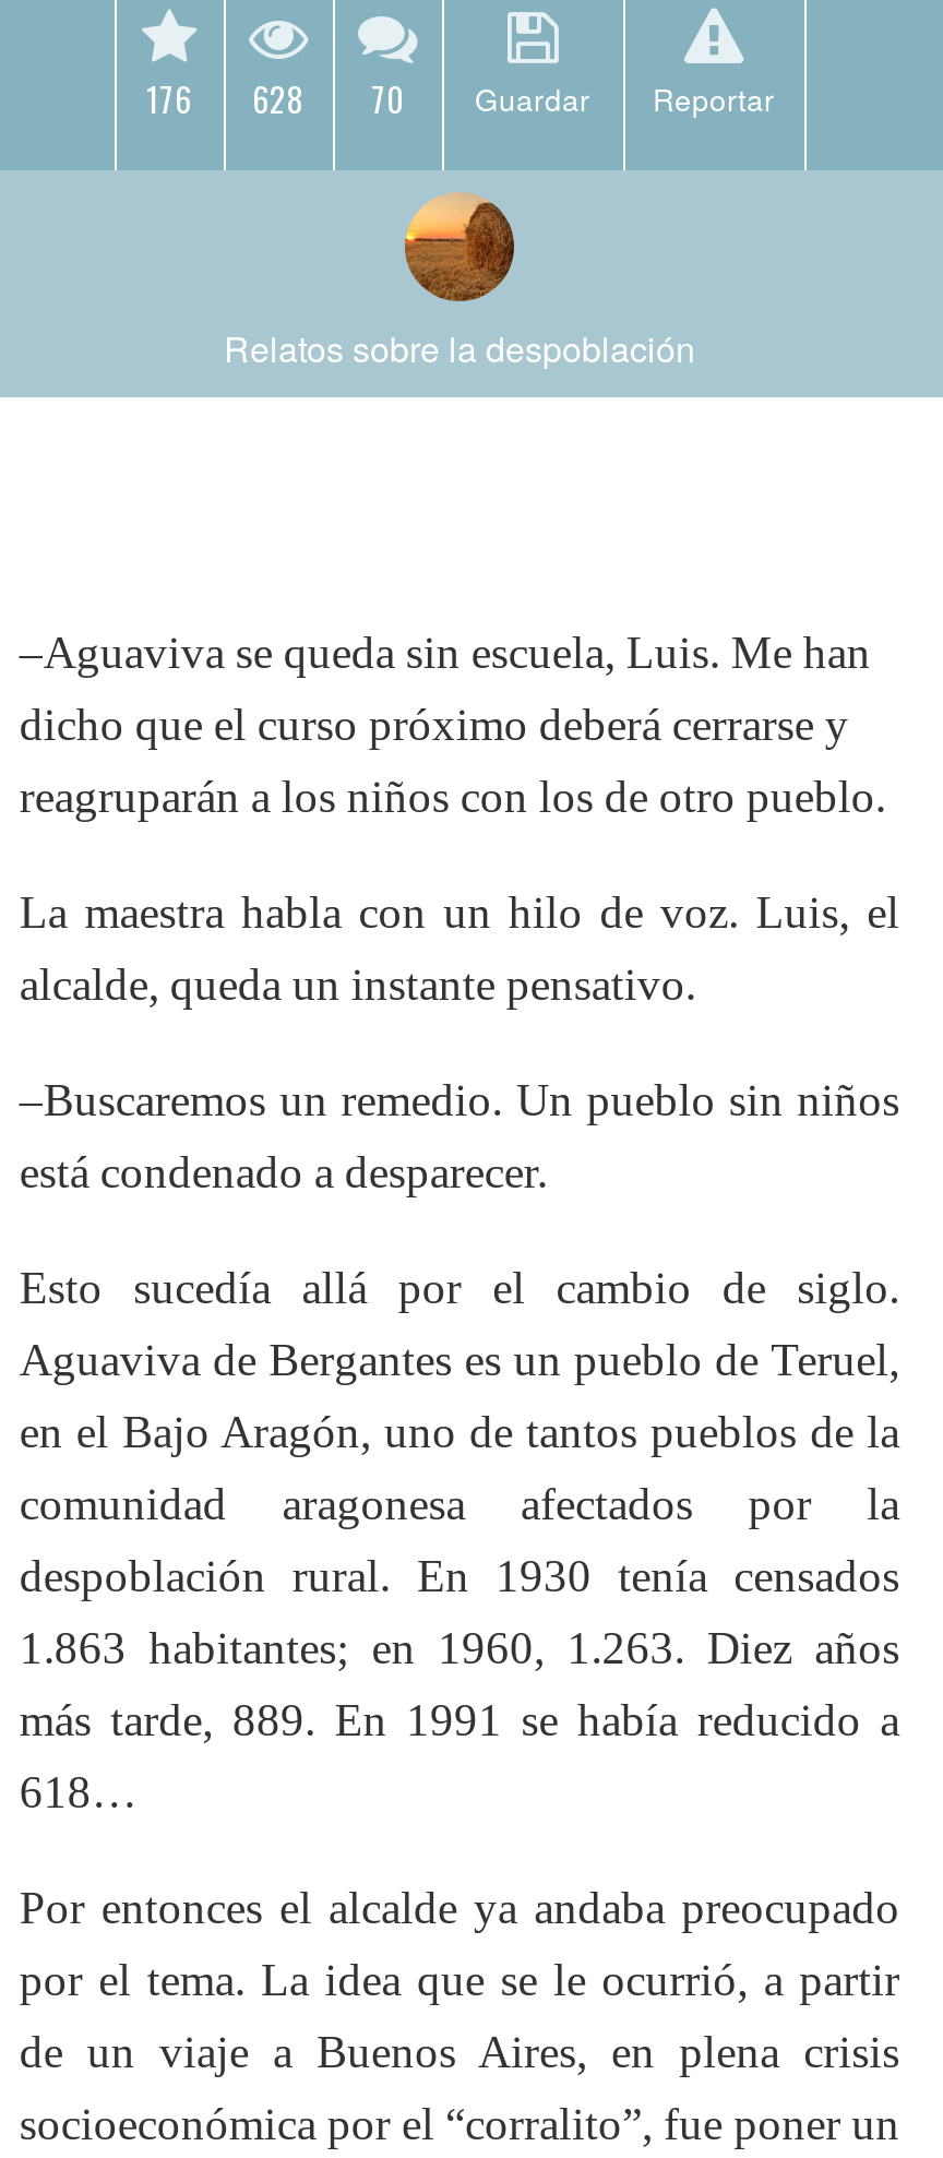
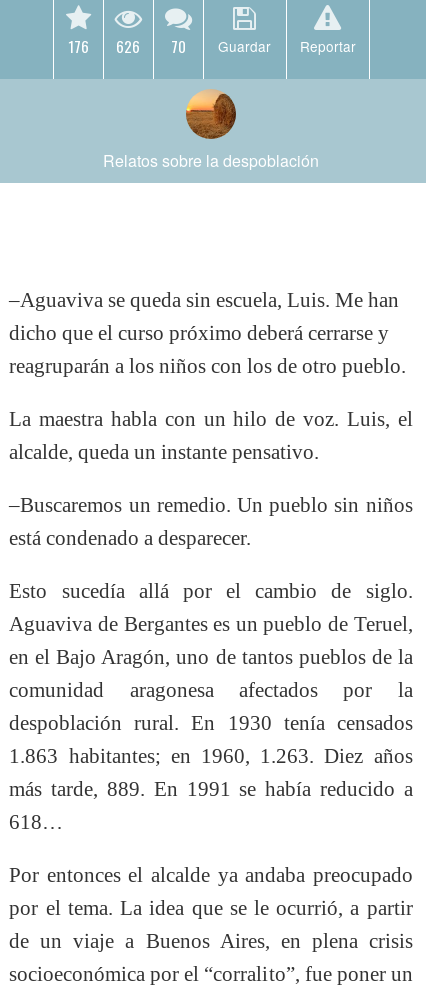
[146,74,775,122] 176 628 70 Guardar Reportar -> [67,35,355,57] 176 626 70 Guardar Reportar

